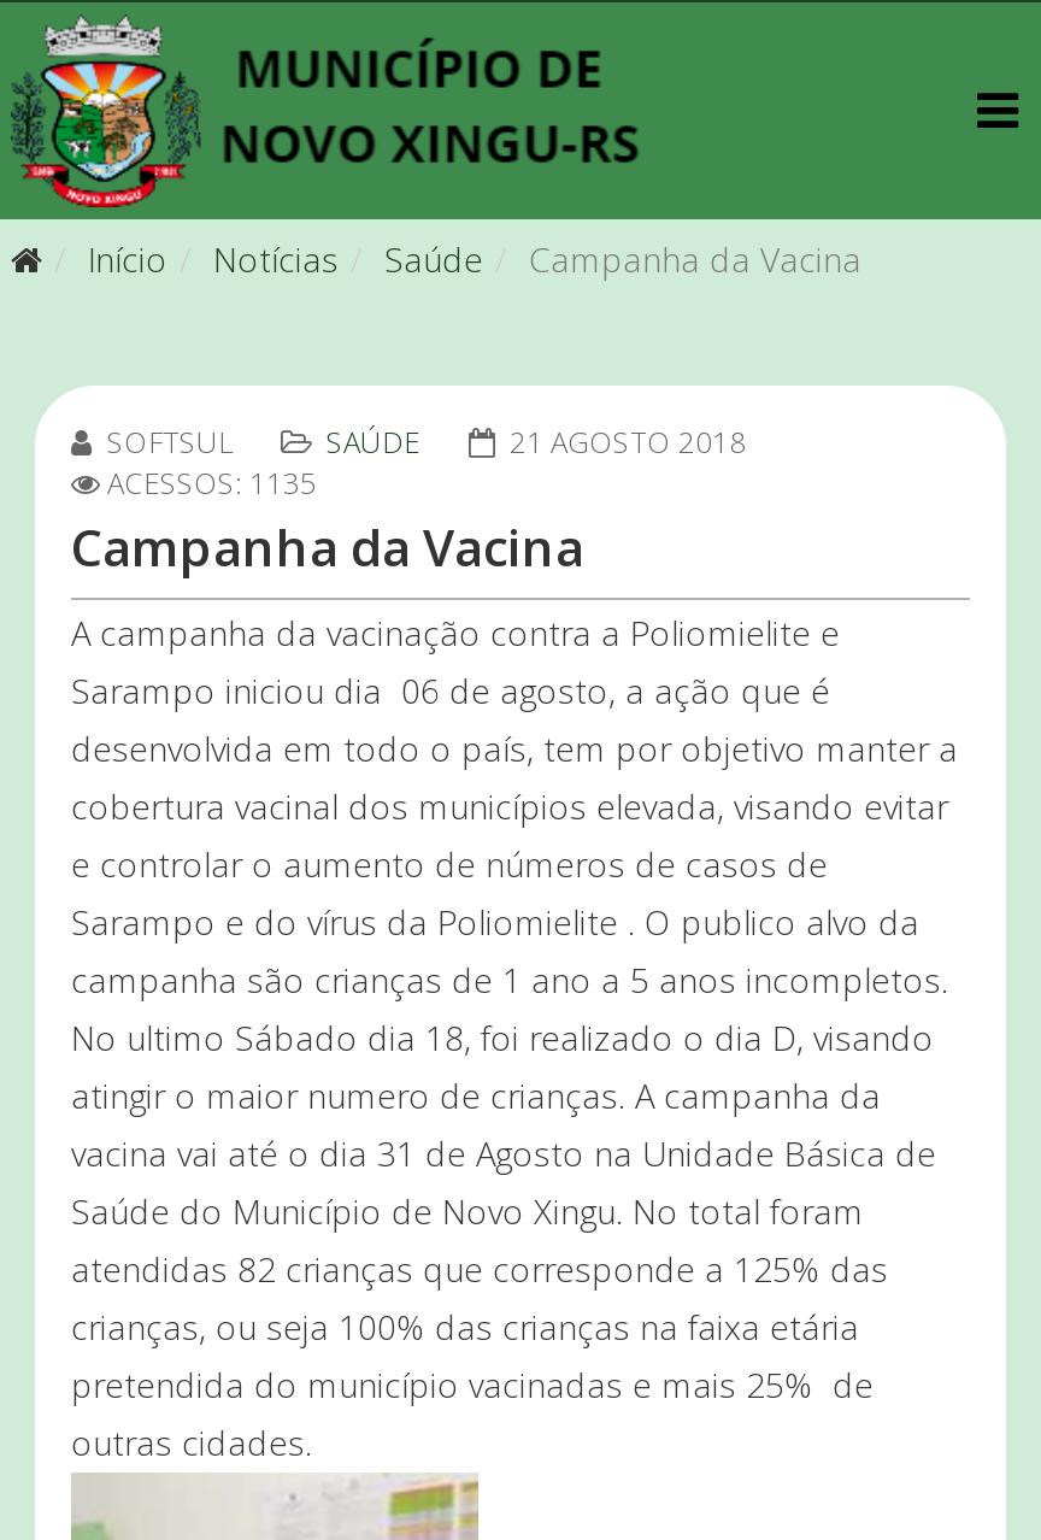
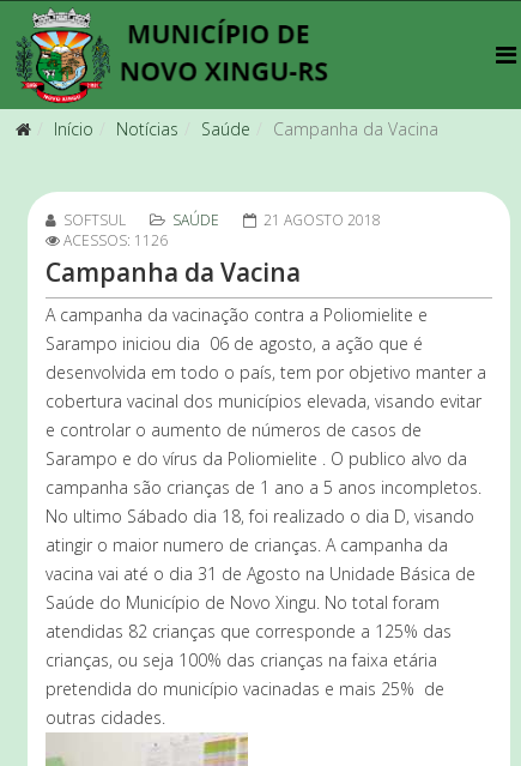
[107,463,317,504] ACESSOS: 1135 -> [63,230,168,251] ACESSOS: 1126

